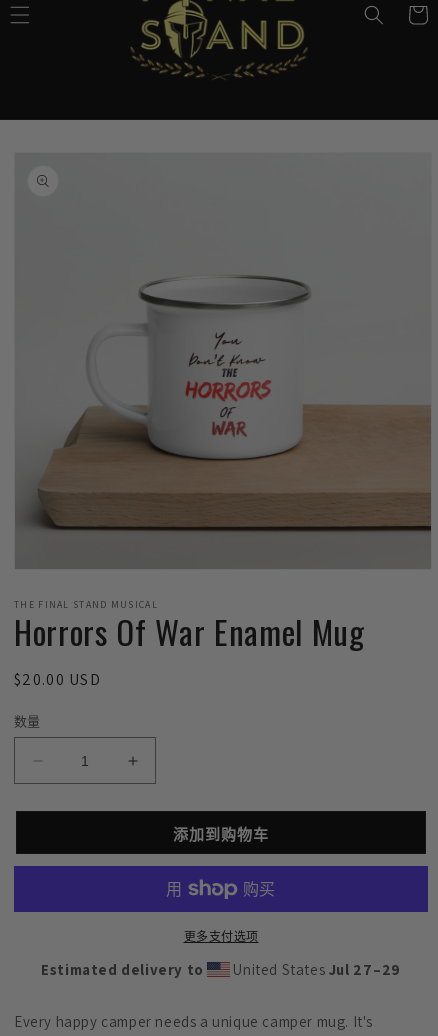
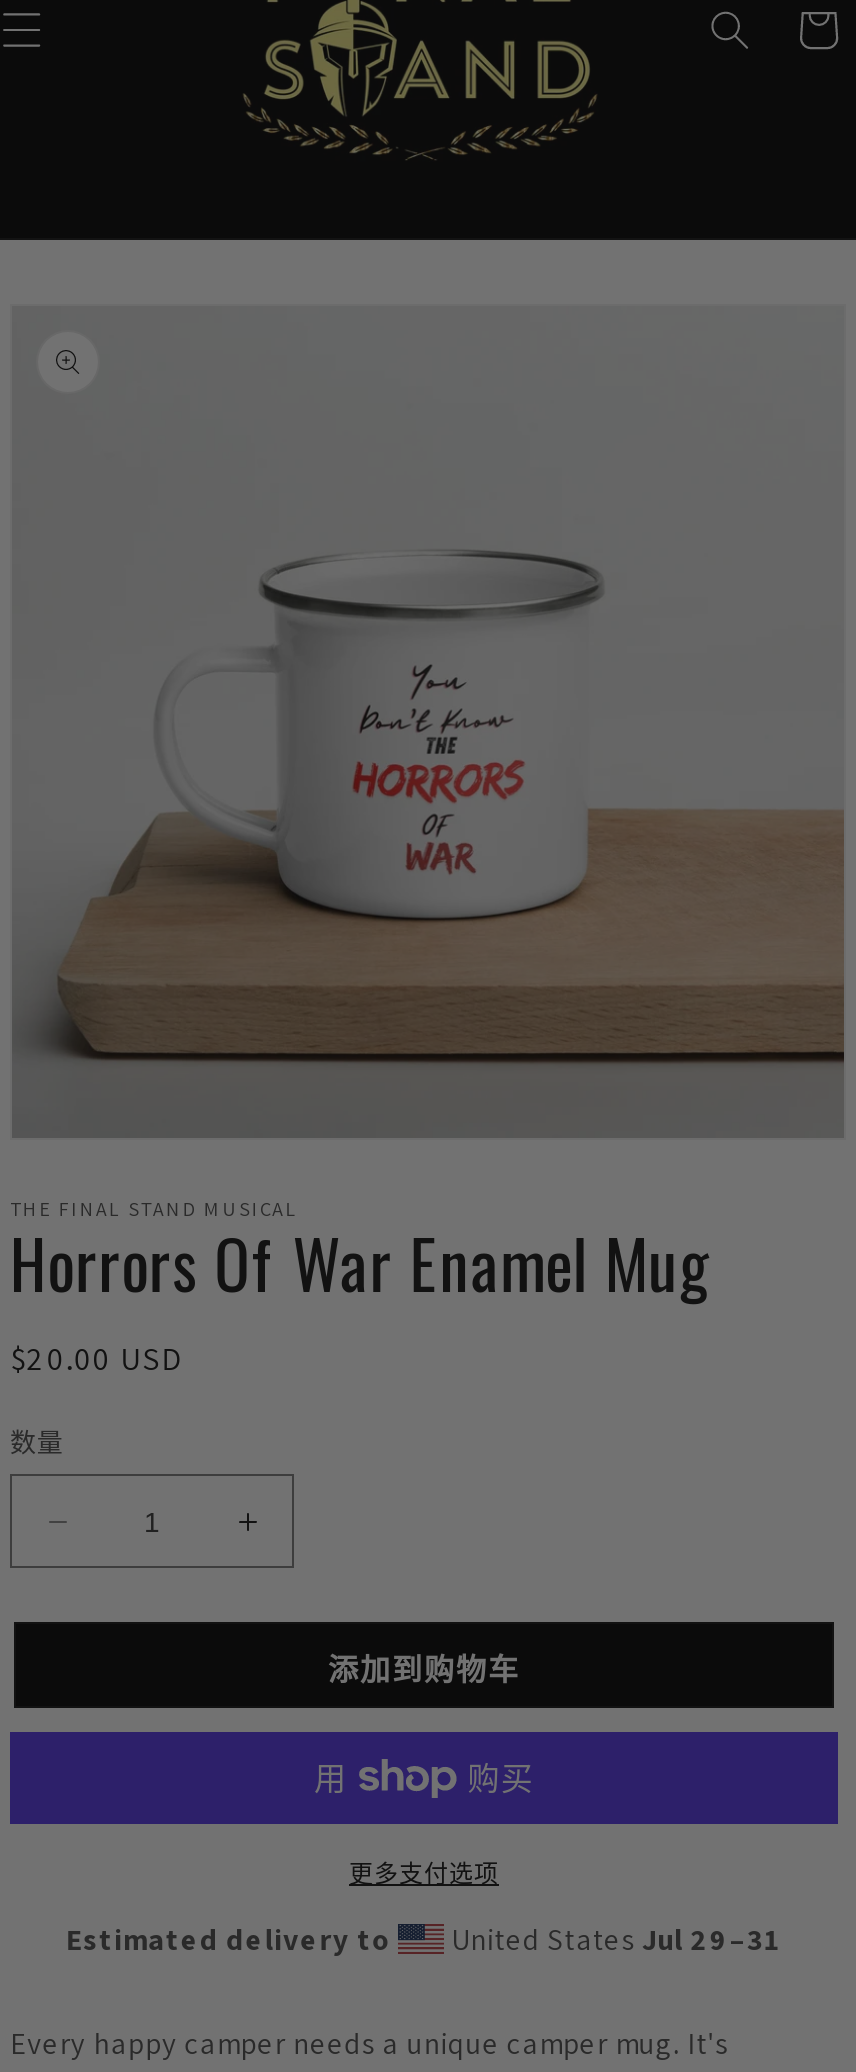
[230,960,401,979] United States Jul 27–29 -> [444,1920,782,1958] United States Jul 29–31

